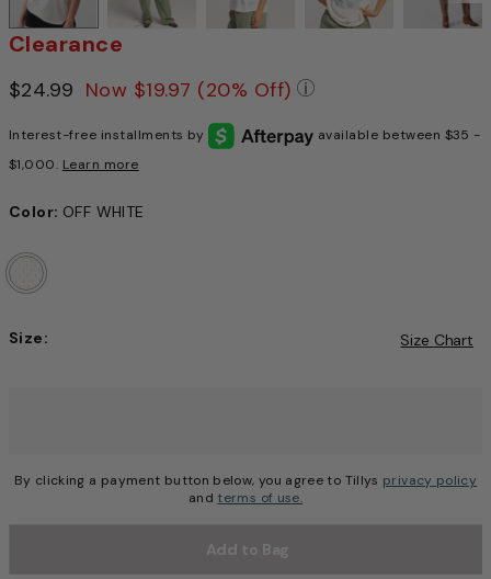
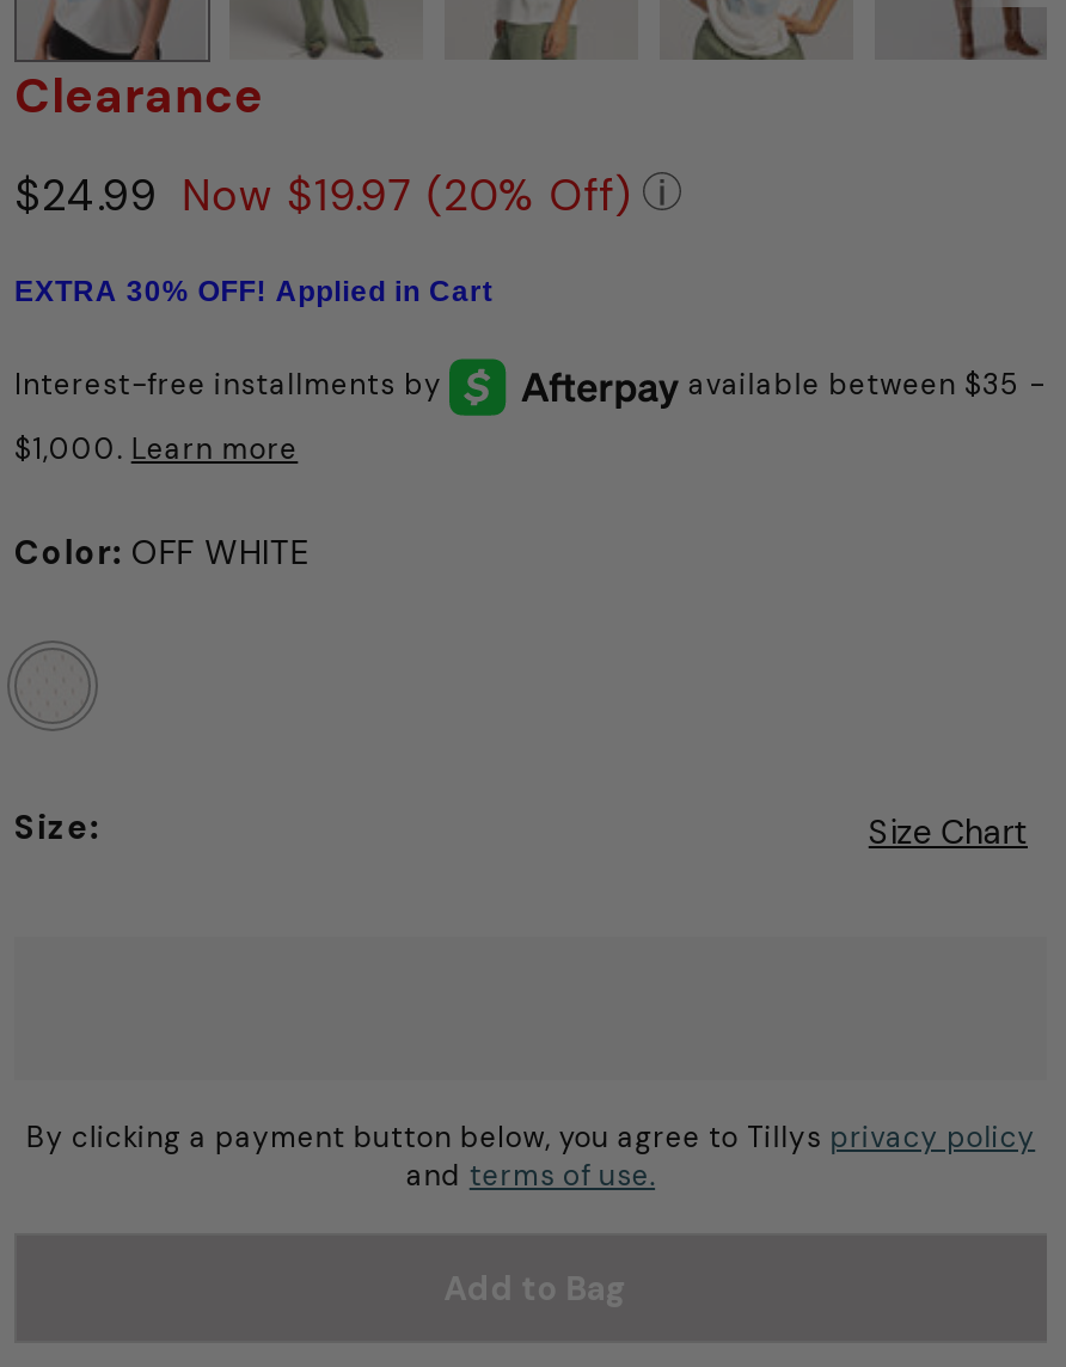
none -> [14,275,493,309] EXTRA 30% OFF! Applied in Cart

